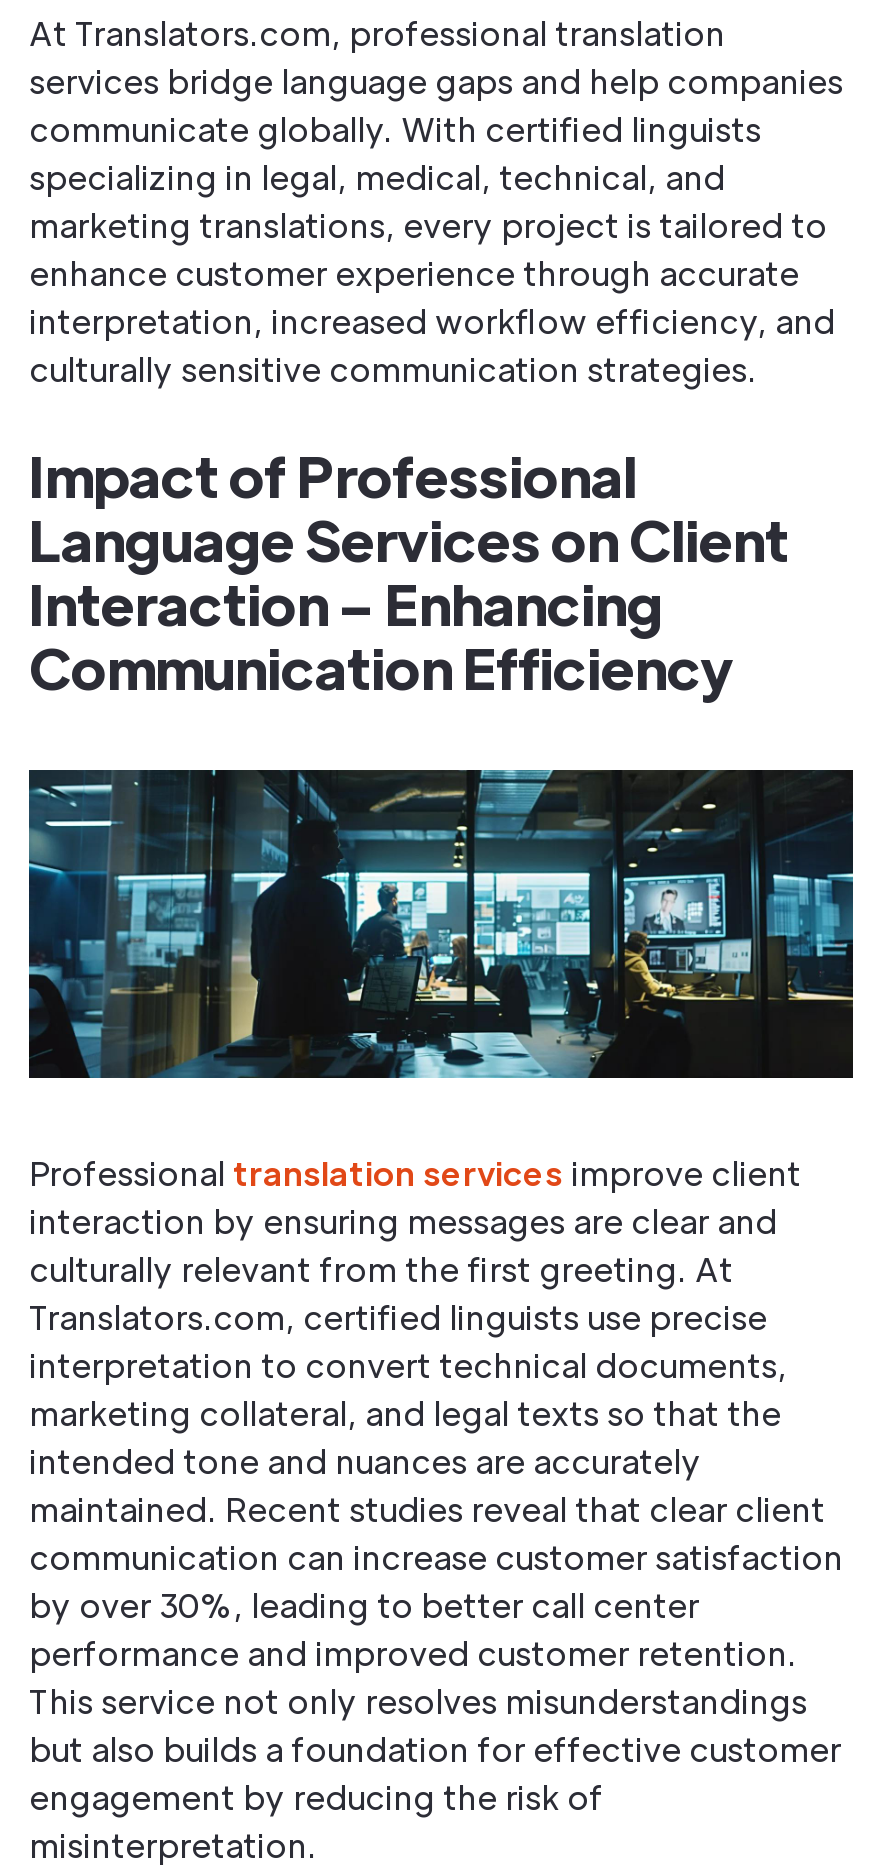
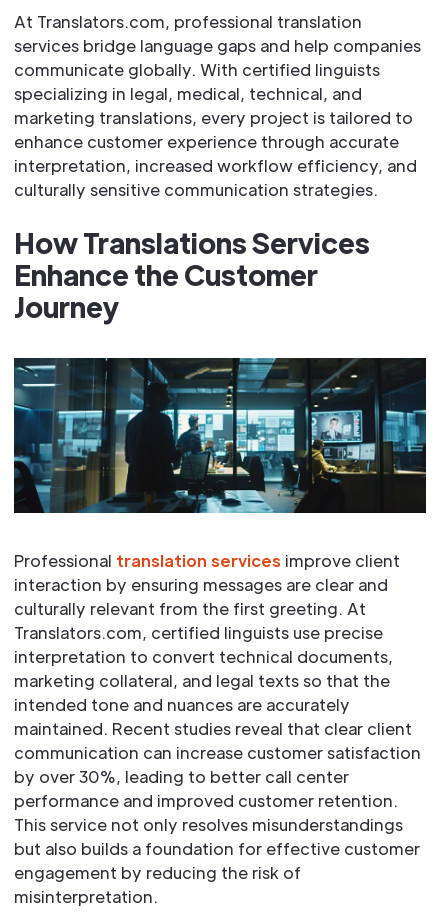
[29,437,789,701] Impact of Professional | Language Services on Client | Interaction – Enhancing | Communication Efficiency -> [14,224,370,324] How Translations Services | Enhance the Customer | Journey

